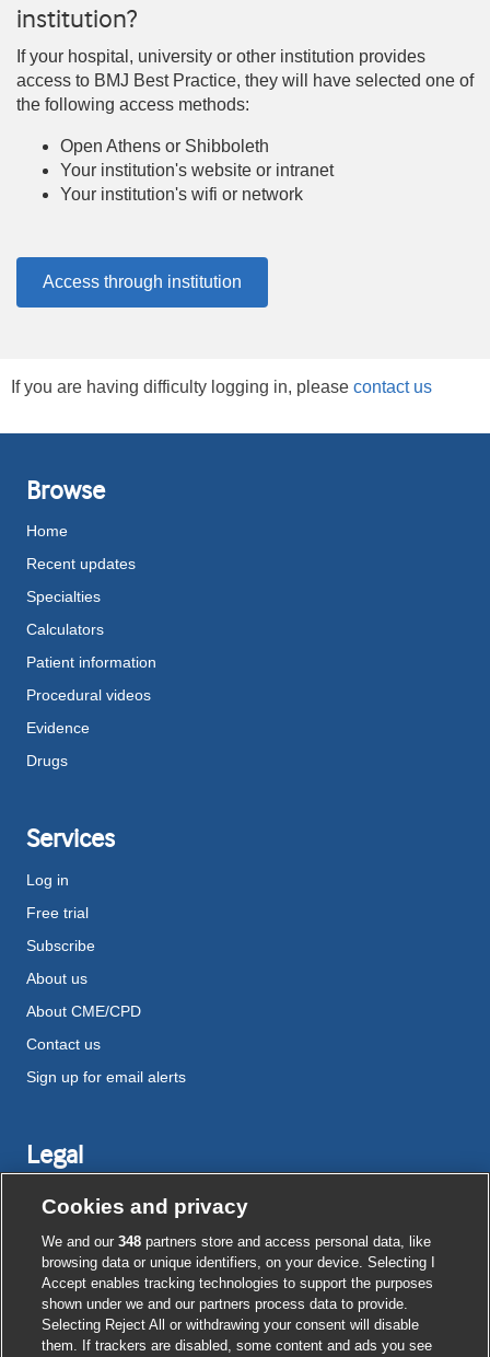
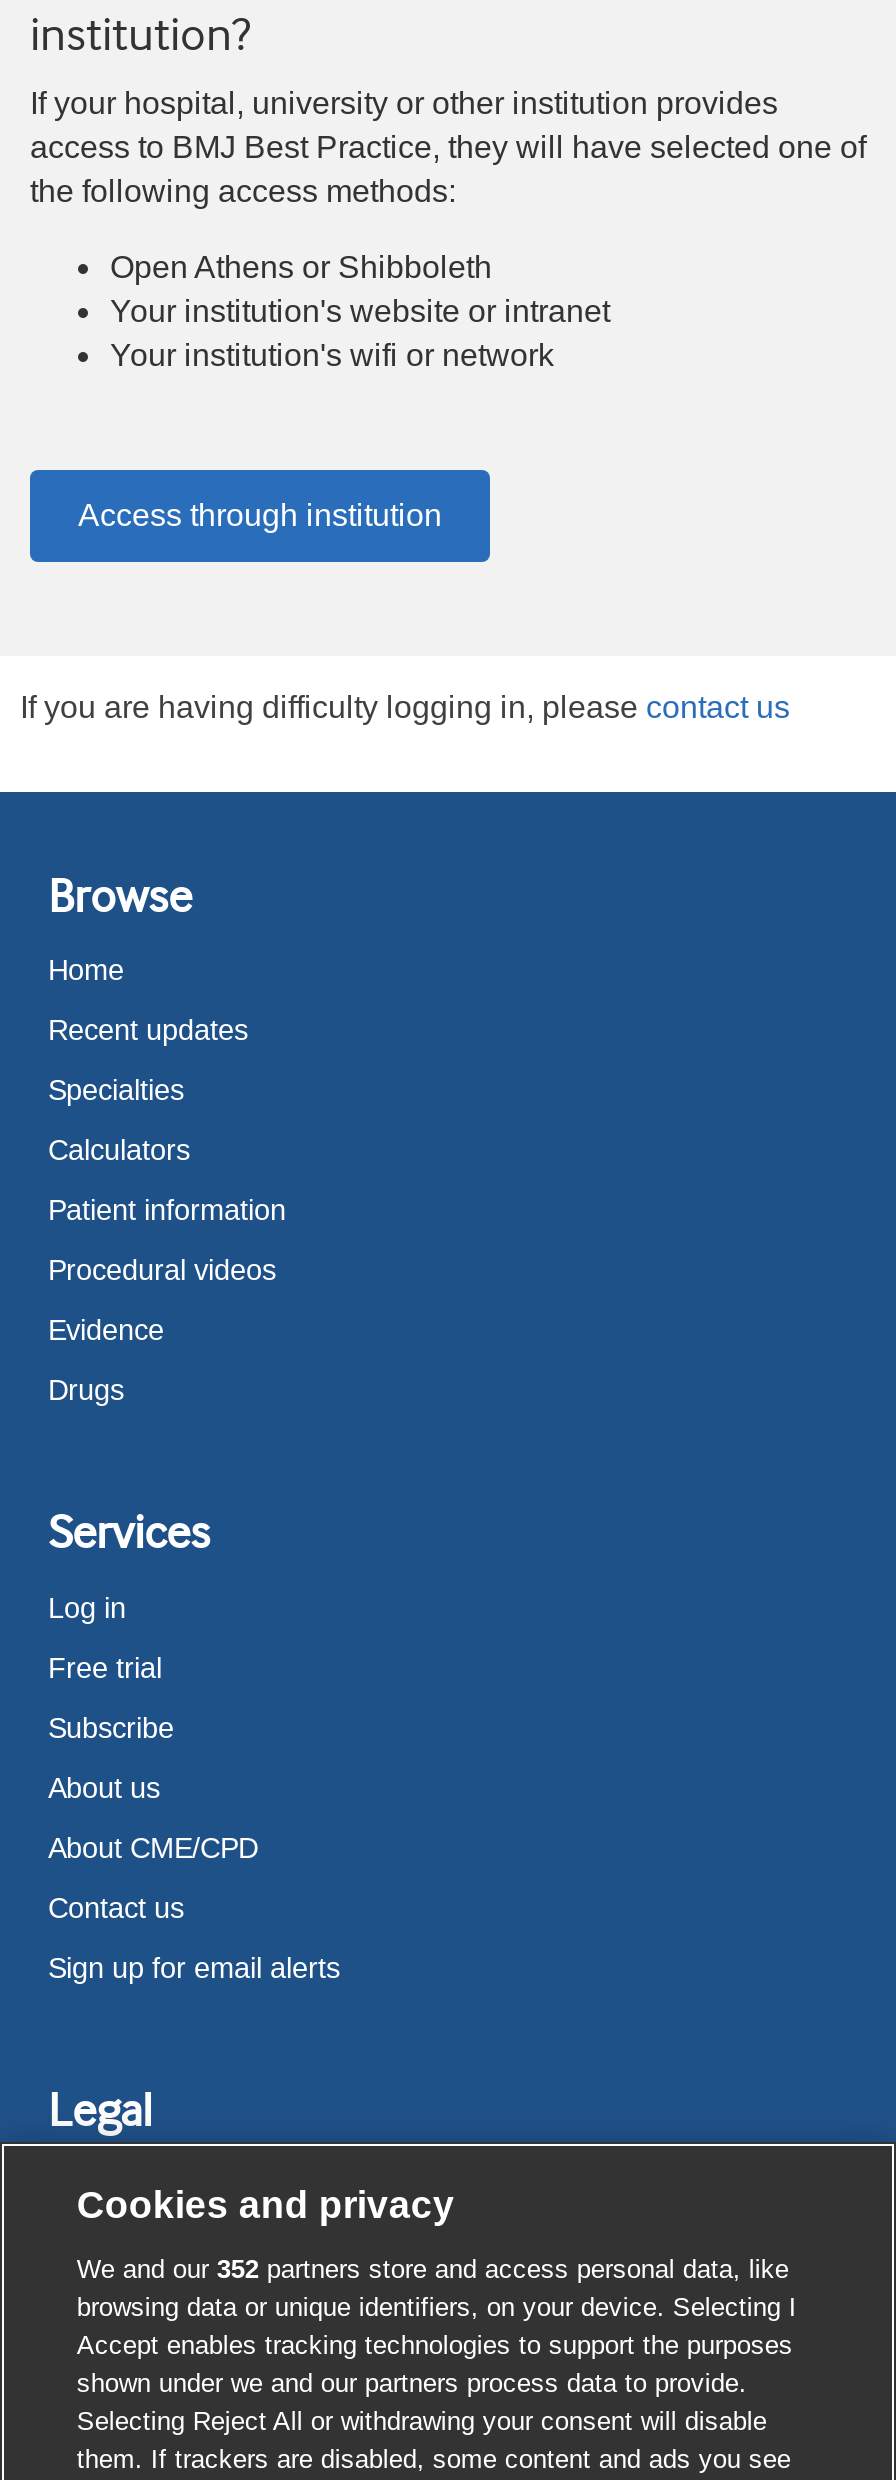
[42,1233,431,1250] We and our 348 partners store and access personal data, like -> [77,2254,789,2284] We and our 352 partners store and access personal data, like

